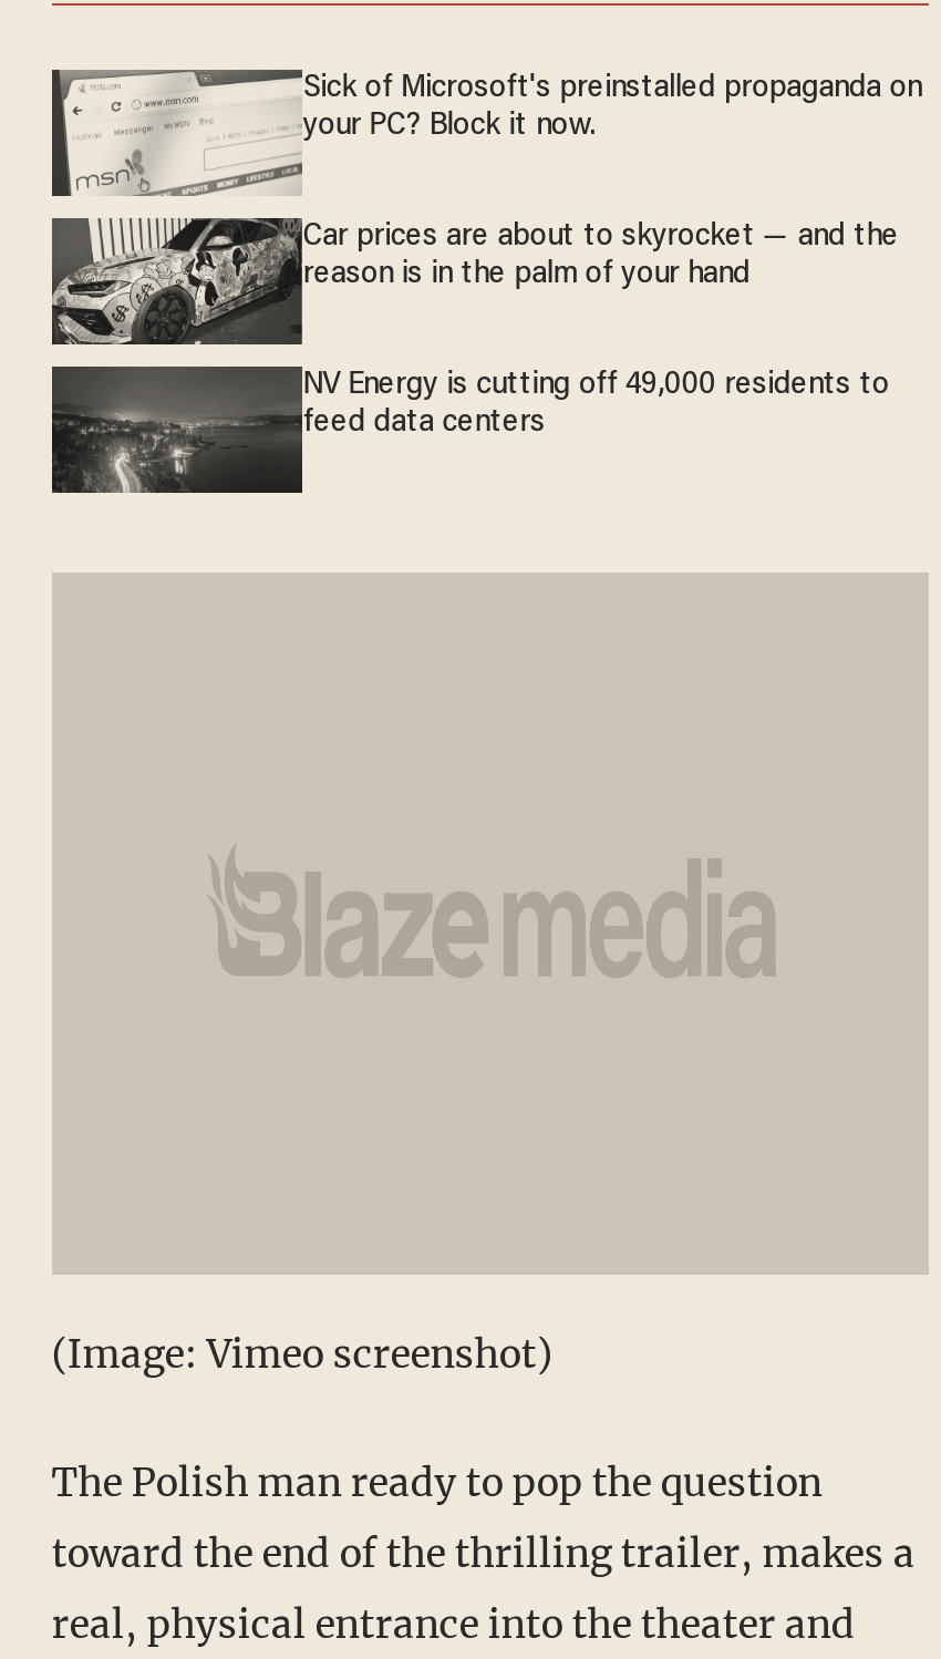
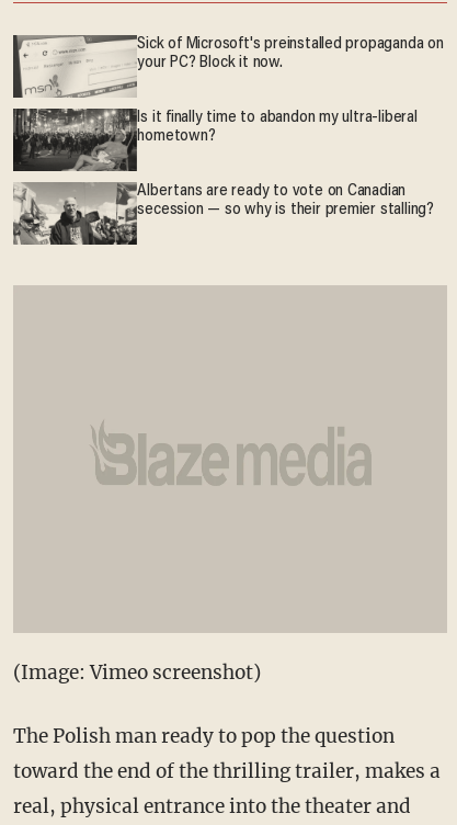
[52,218,899,347] [image] | Car prices are about to skyrocket — and the | reason is in the palm of your hand -> [13,108,417,172] [image] | Is it finally time to abandon my ultra-liberal | hometown?
[50,364,889,495] [image] | NV Energy is cutting off 49,000 residents to | feed data centers -> [12,182,434,246] [image] | Albertans are ready to vote on Canadian | secession — so why is their premier stalling?

